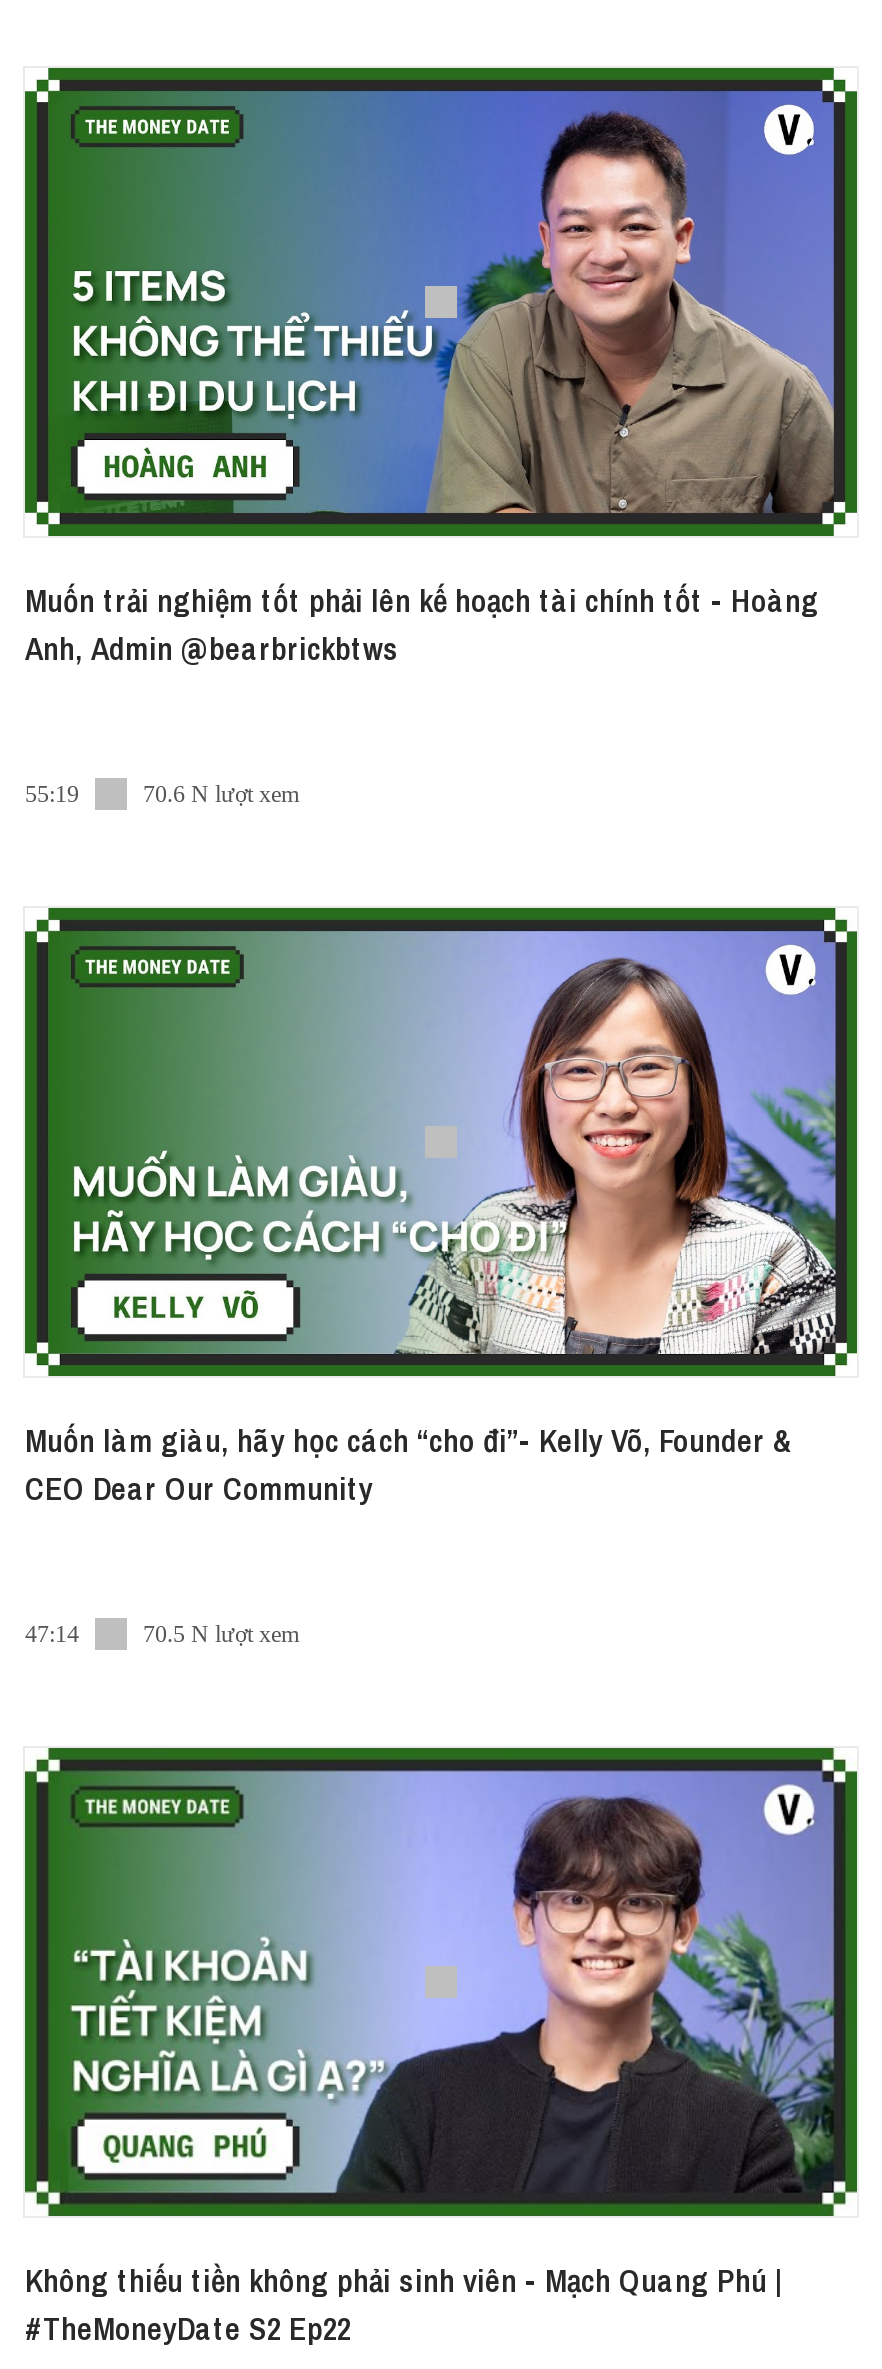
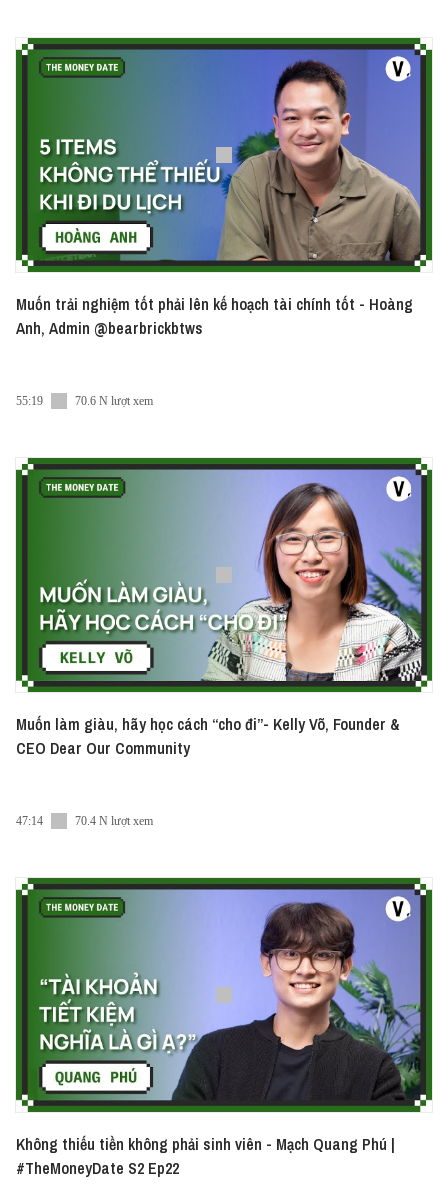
[143,1620,299,1648] 70.5 N lượt xem -> [75,814,153,828] 70.4 N lượt xem

